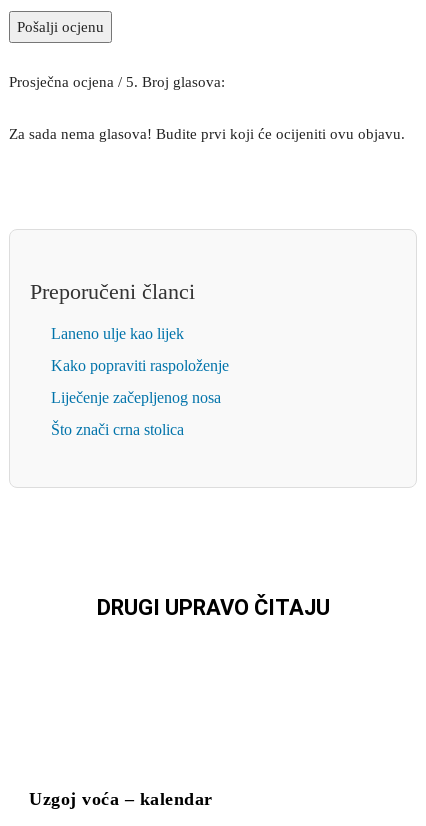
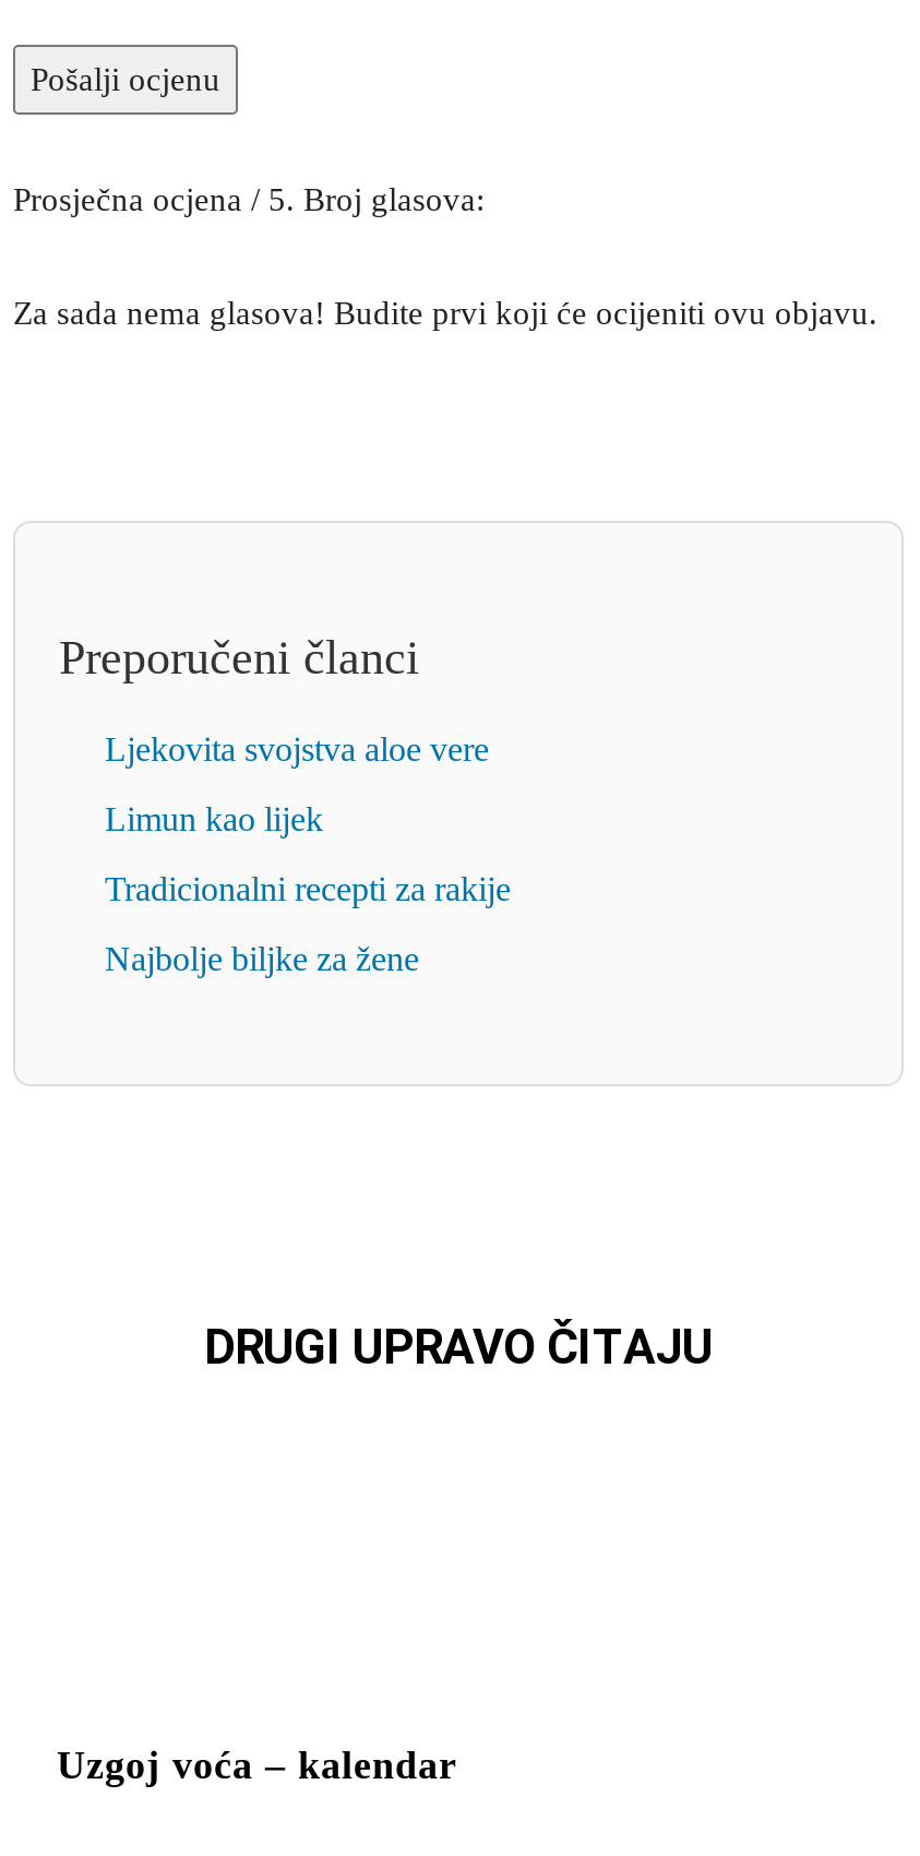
[51,325,184,342] Laneno ulje kao lijek -> [105,730,489,768] Ljekovita svojstva aloe vere
[51,357,229,374] Kako popraviti raspoloženje -> [105,800,323,837] Limun kao lijek
[51,389,221,406] Liječenje začepljenog nosa -> [105,870,511,907] Tradicionalni recepti za rakije
[51,421,184,438] Što znači crna stolica -> [105,940,419,977] Najbolje biljke za žene

